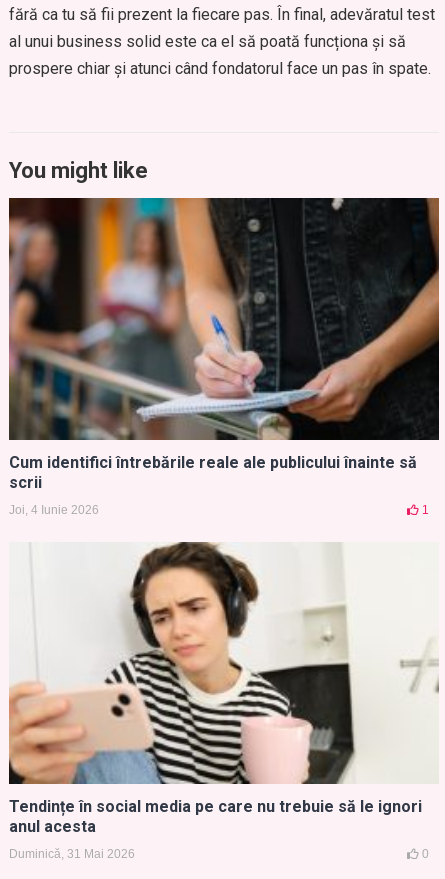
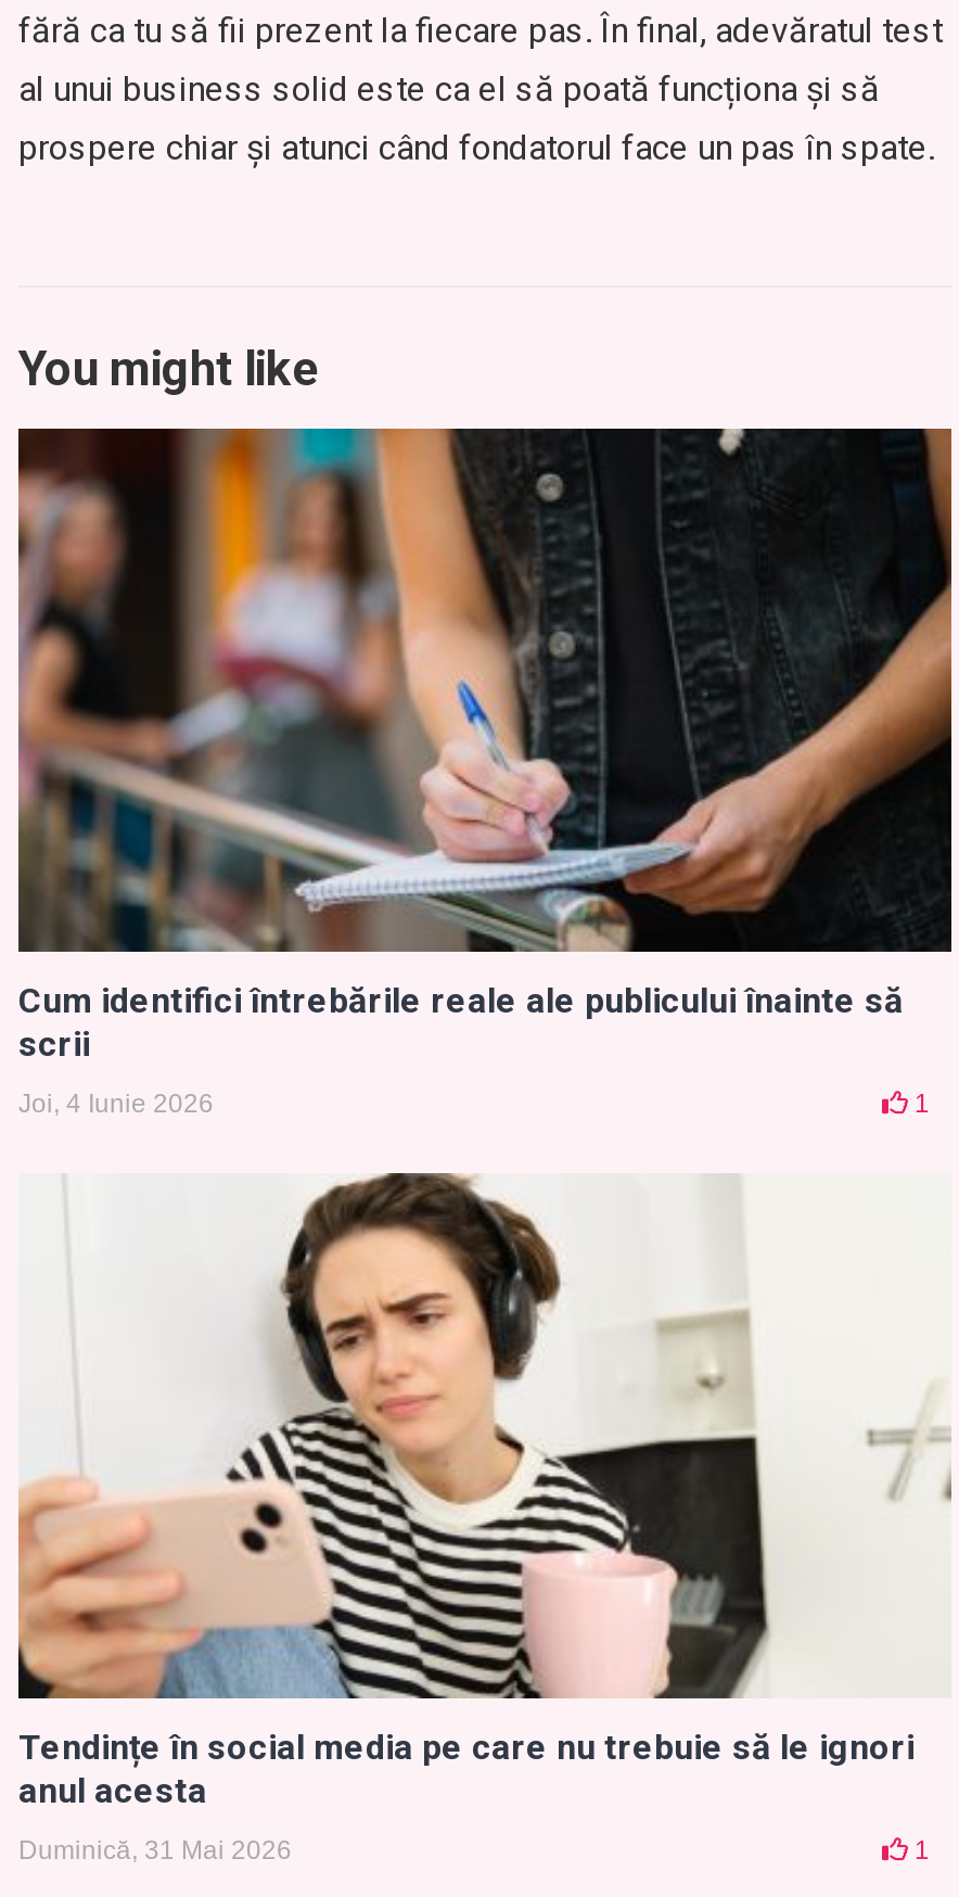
[422,847,429,861] 0 -> [915,1835,930,1865] 1

